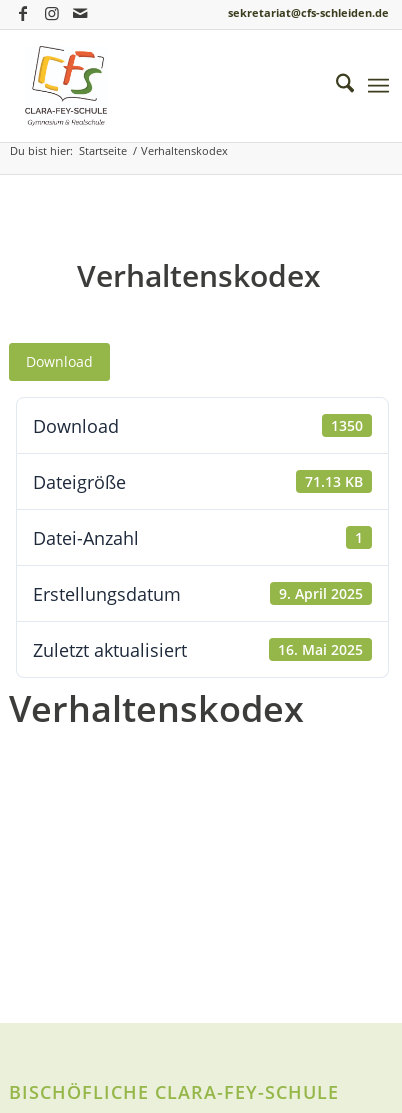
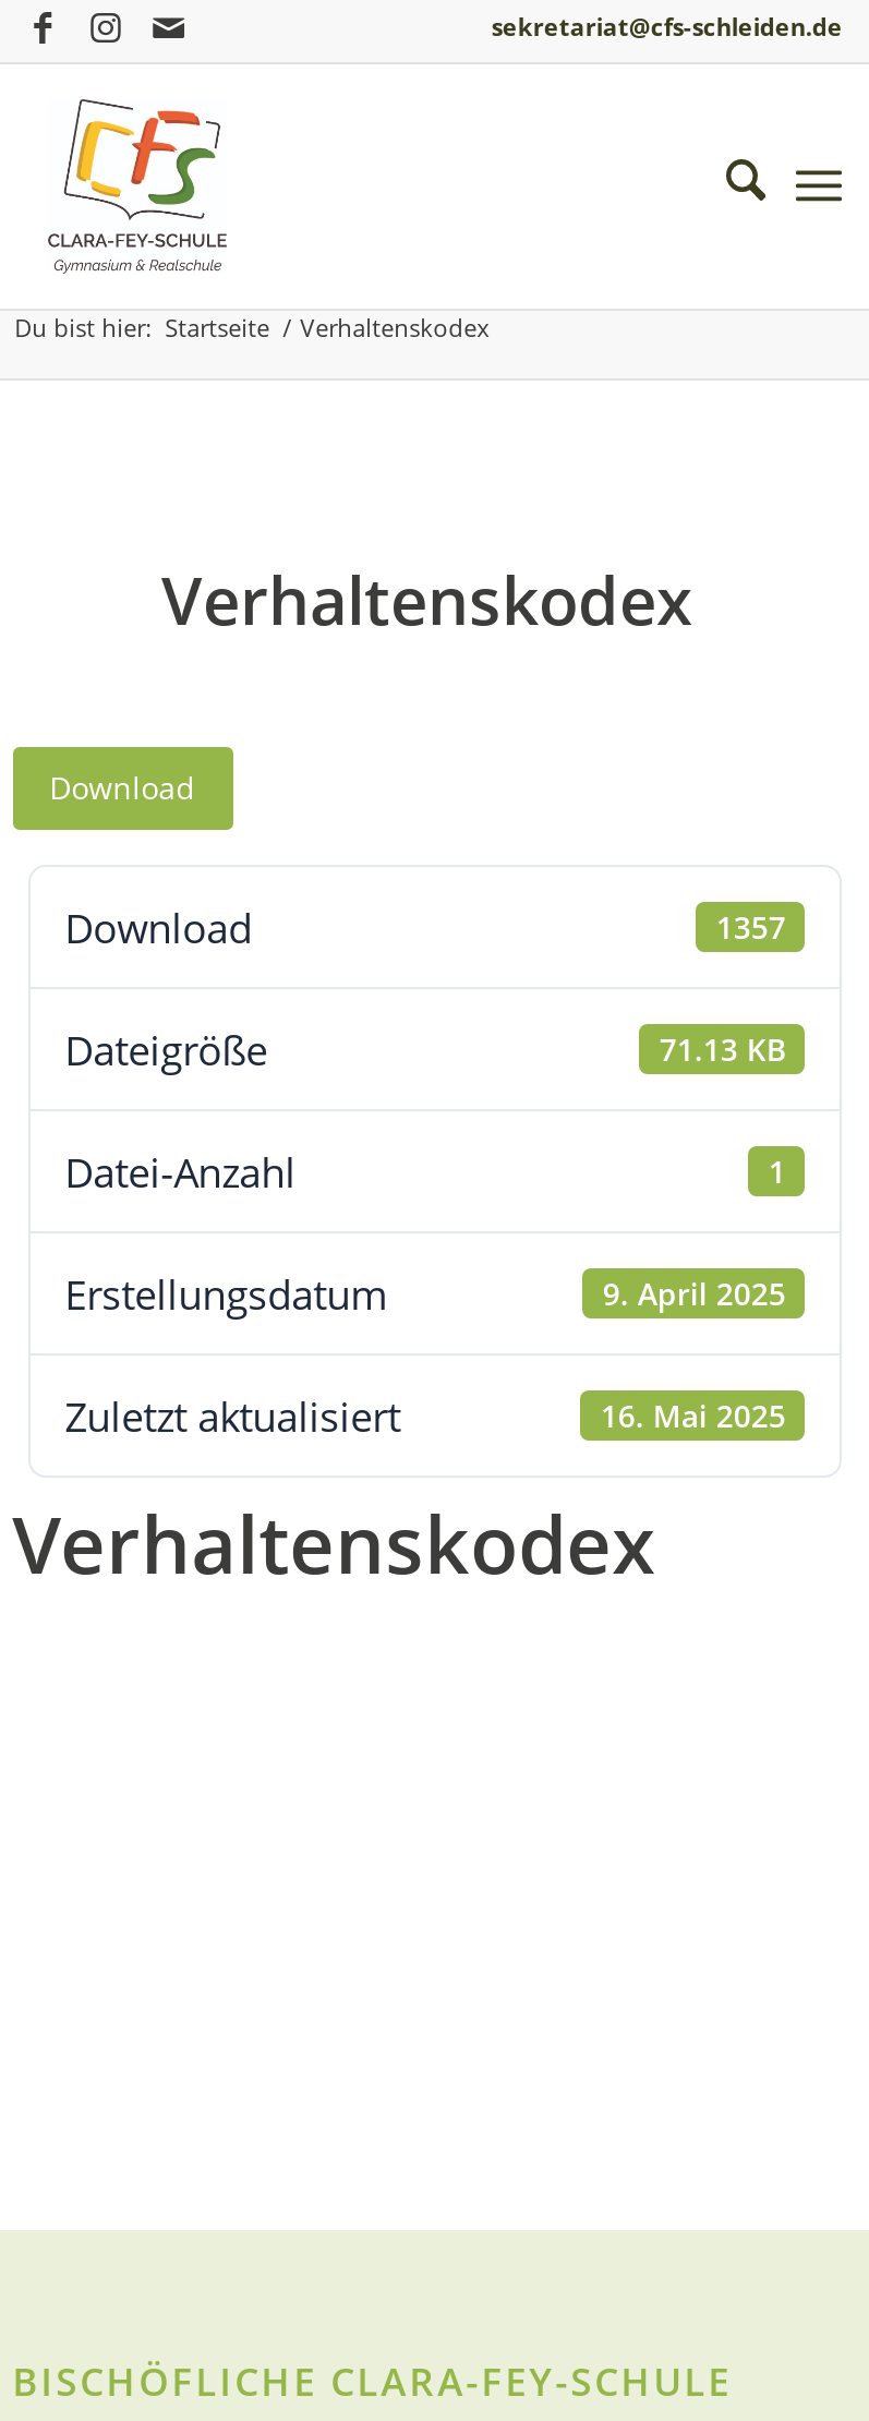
[331,416,363,435] 1350 -> [716,906,786,948] 1357

